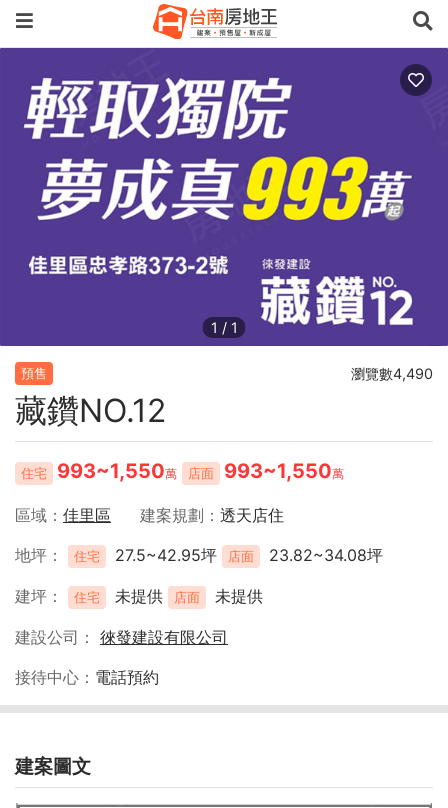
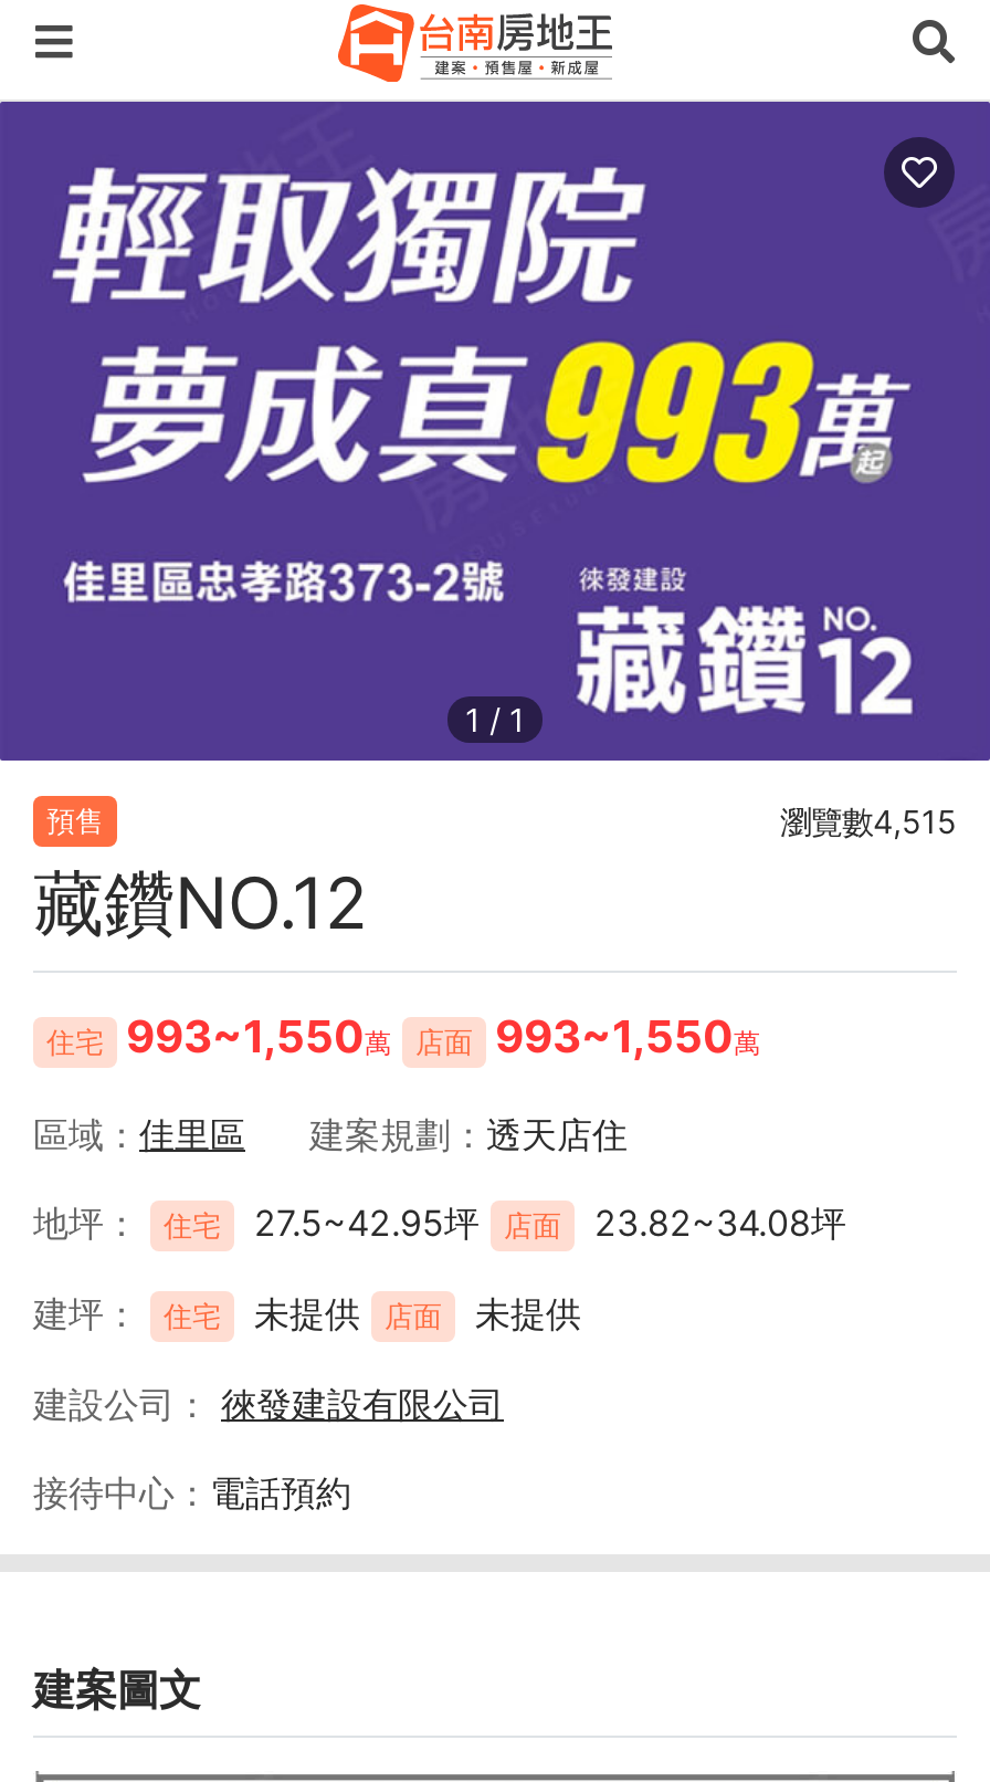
[351,365,433,382] 瀏覽數4,490 -> [780,803,957,841] 瀏覽數4,515

